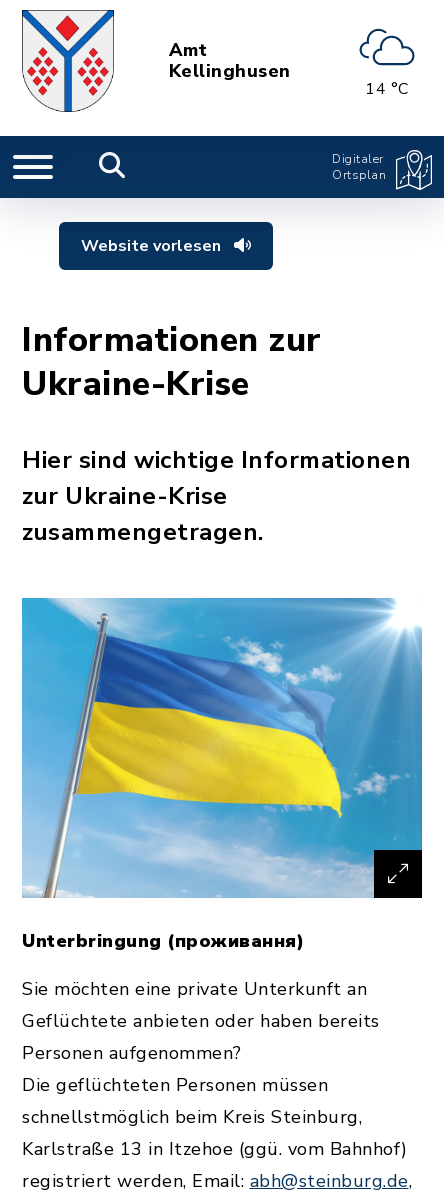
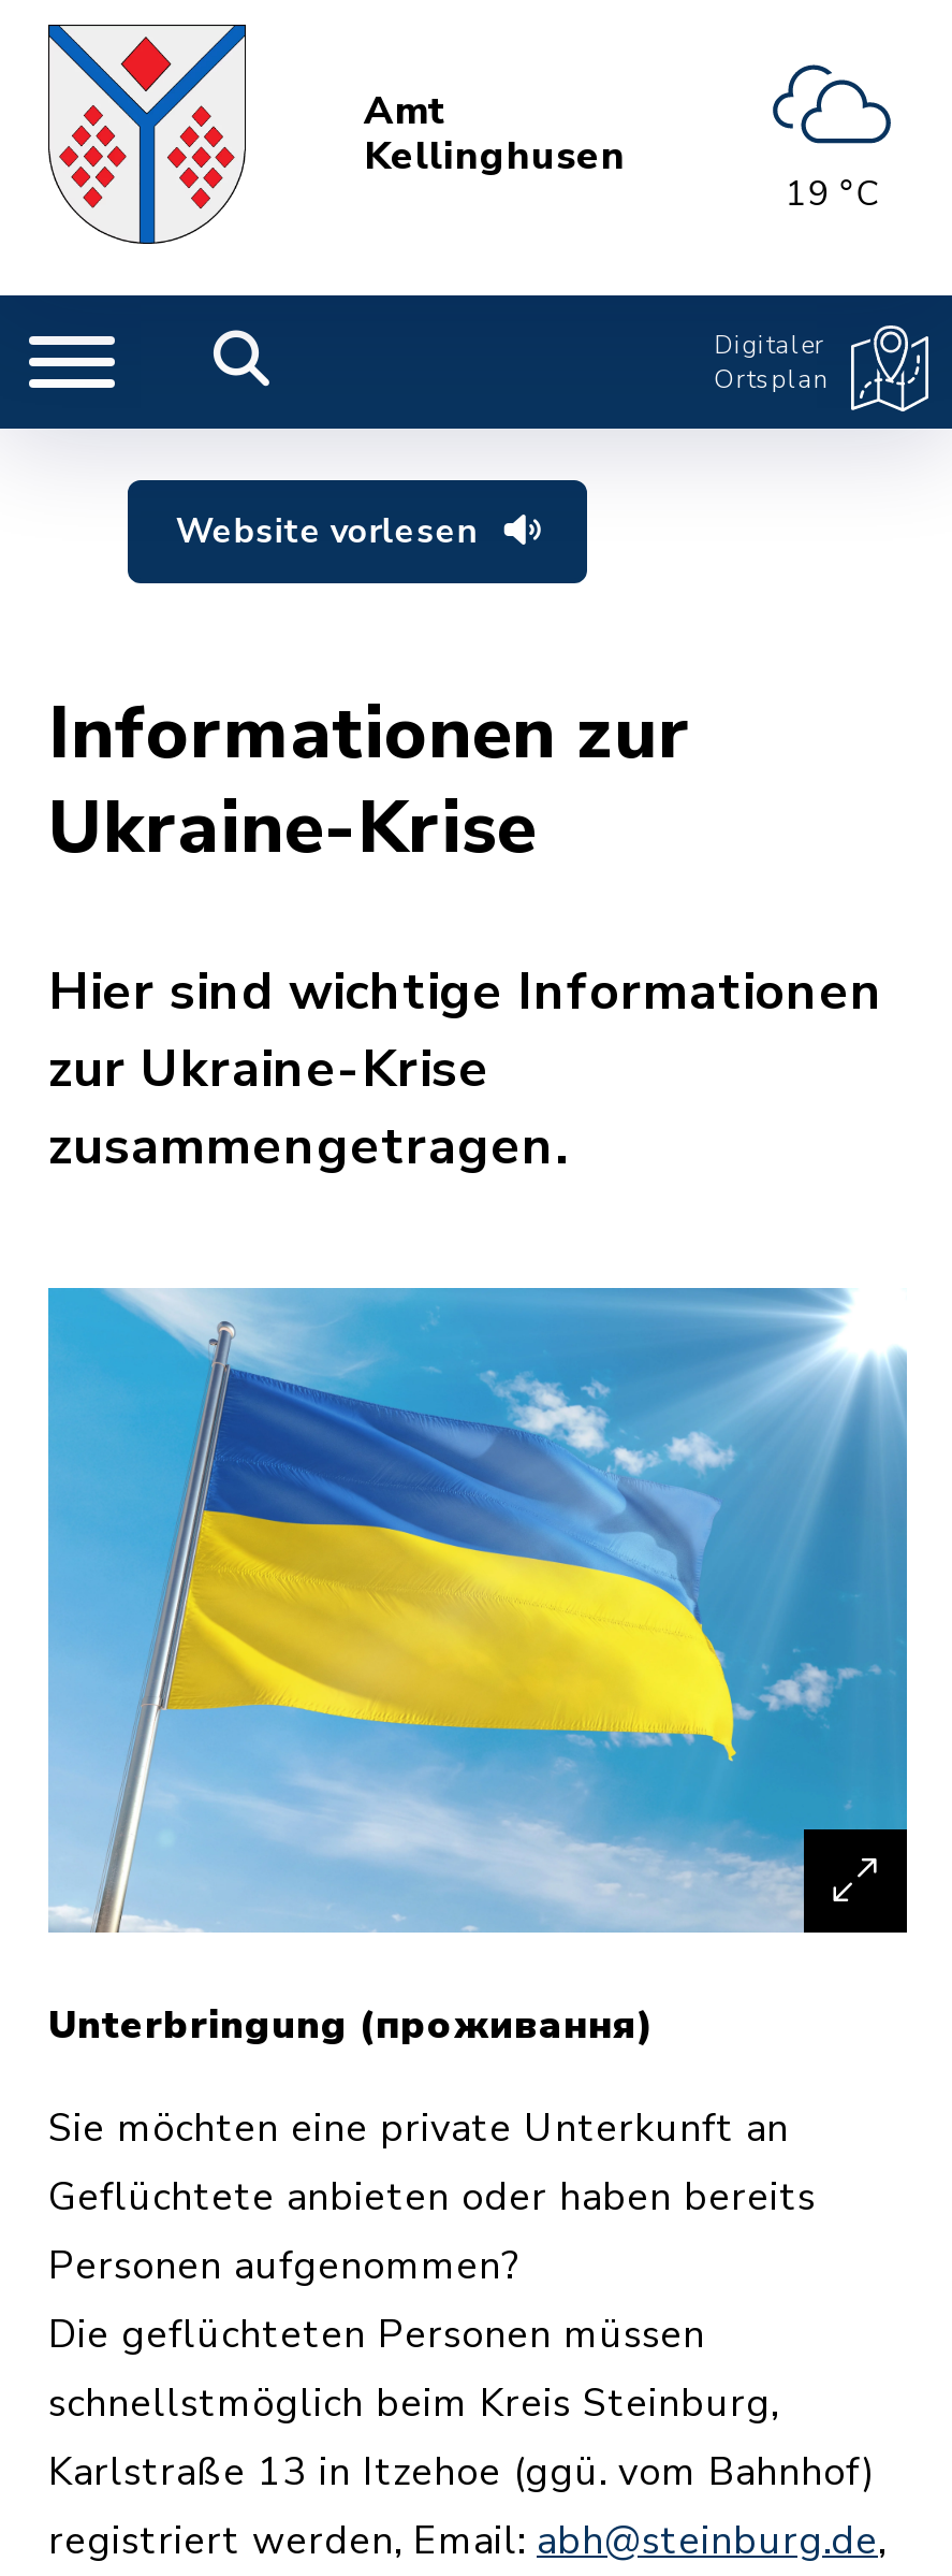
[365,77,409,99] 14 °C -> [785,170,879,217] 19 °C

